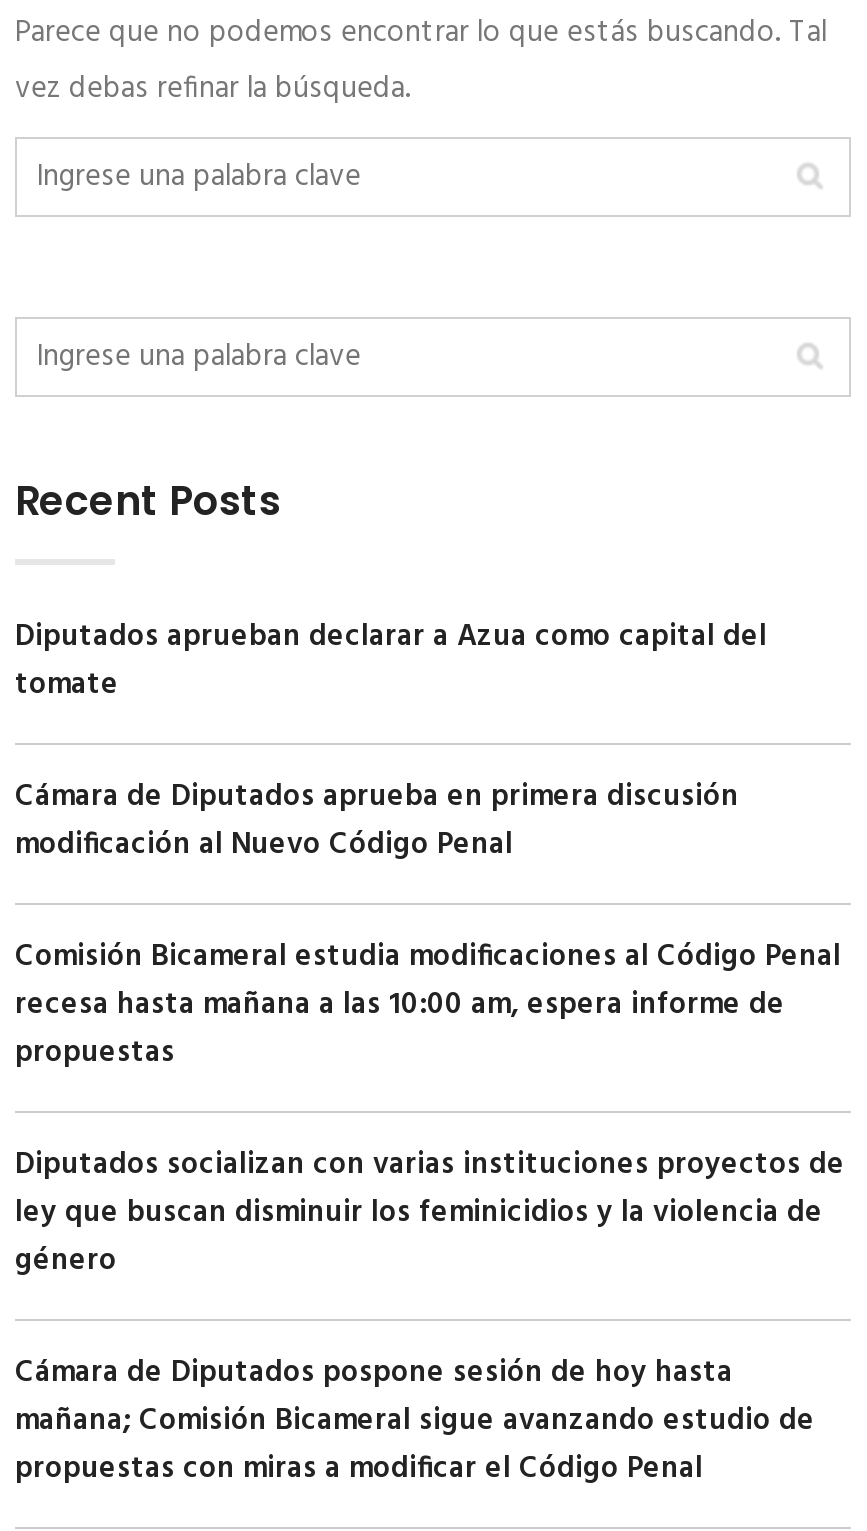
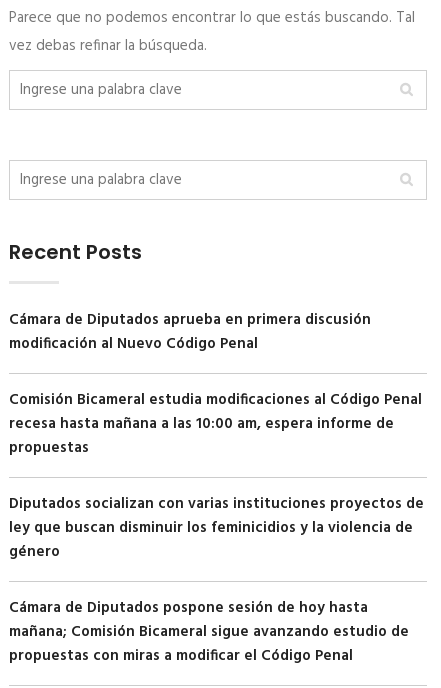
[15,613,767,709] Diputados aprueban declarar a Azua como capital del | tomate -> none

